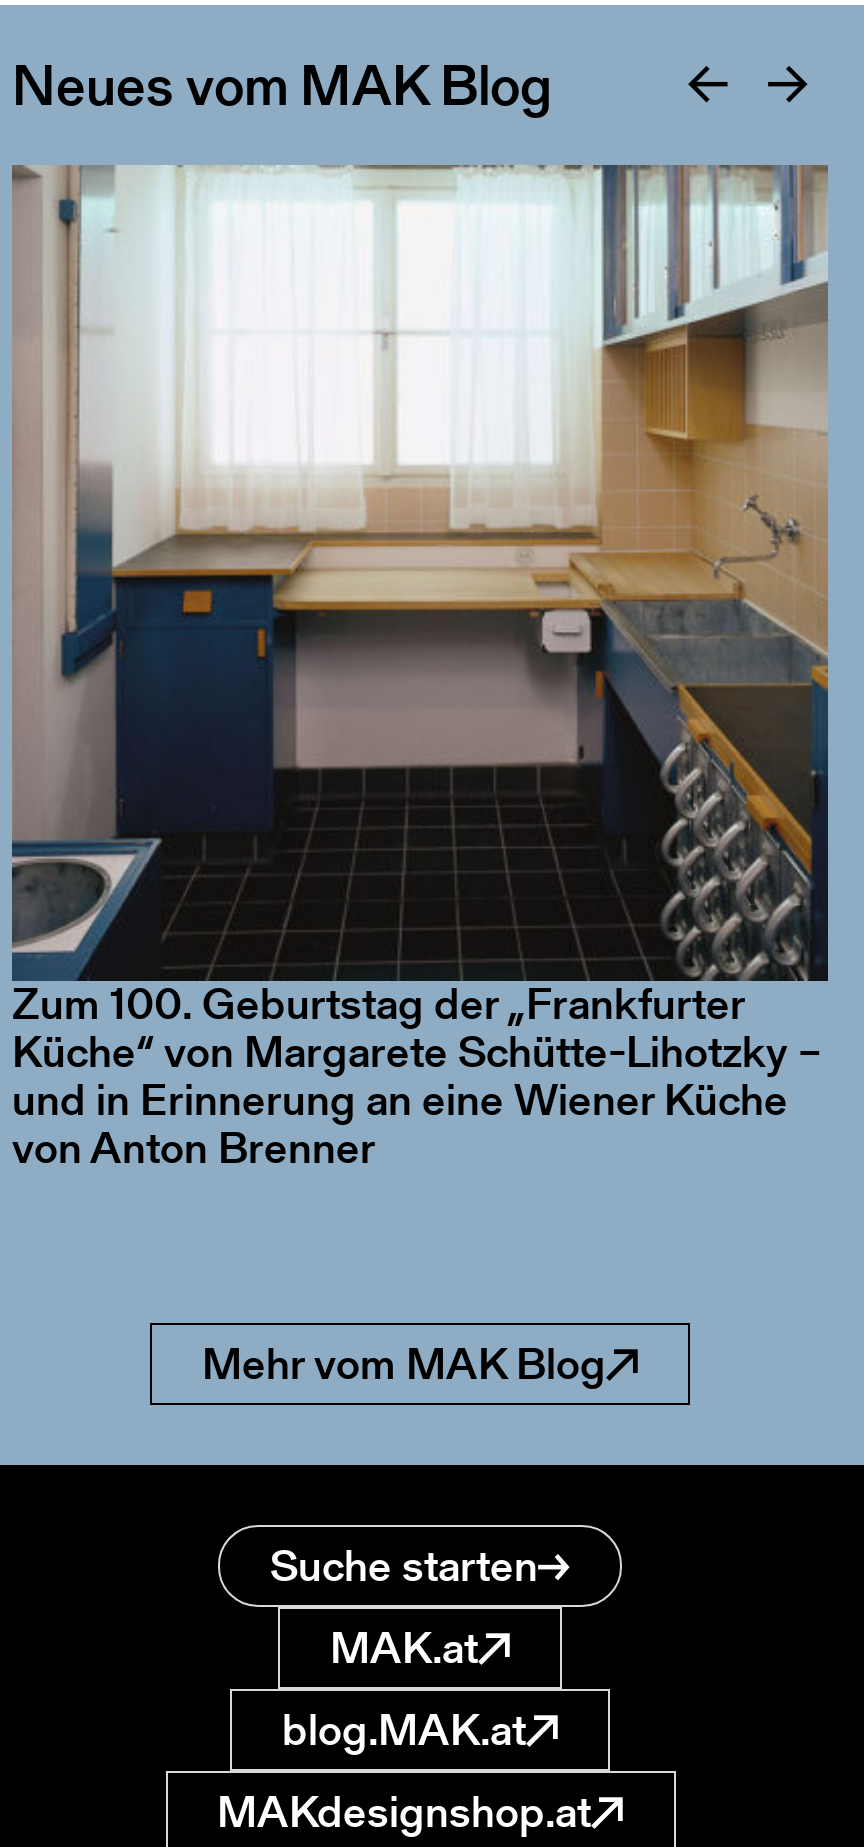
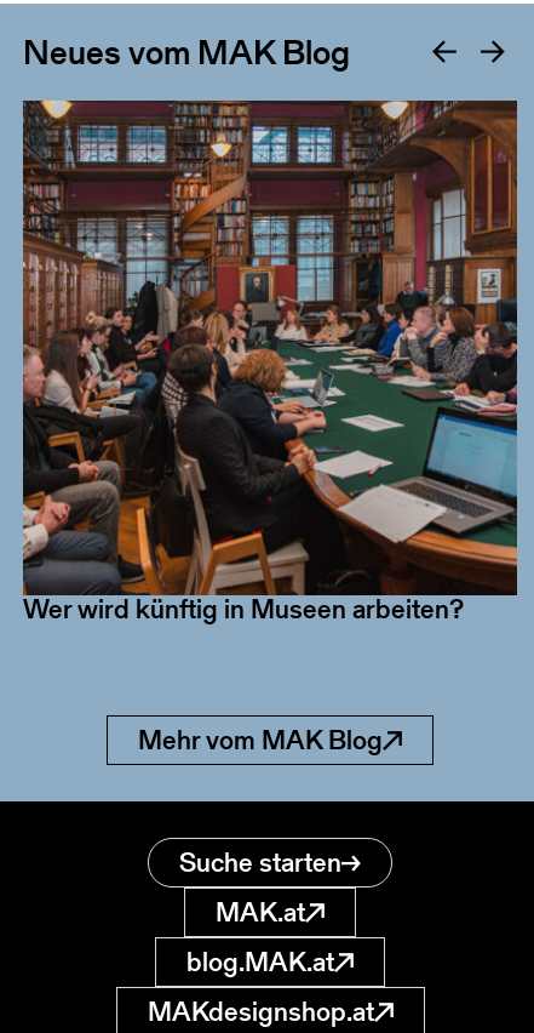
[12,165,830,975] [image] -> [22,99,518,524] [image]
[12,974,822,1180] Zum 100. Geburtstag der „Frankfurter | Küche“ von Margarete Schütte-Lihotzky – | und in Erinnerung an eine Wiener Küche | von Anton Brenner -> [23,591,464,629] Wer wird künftig in Museen arbeiten?

